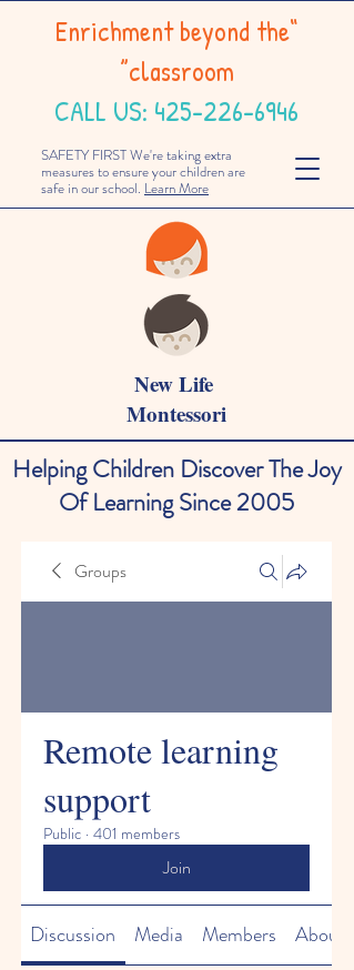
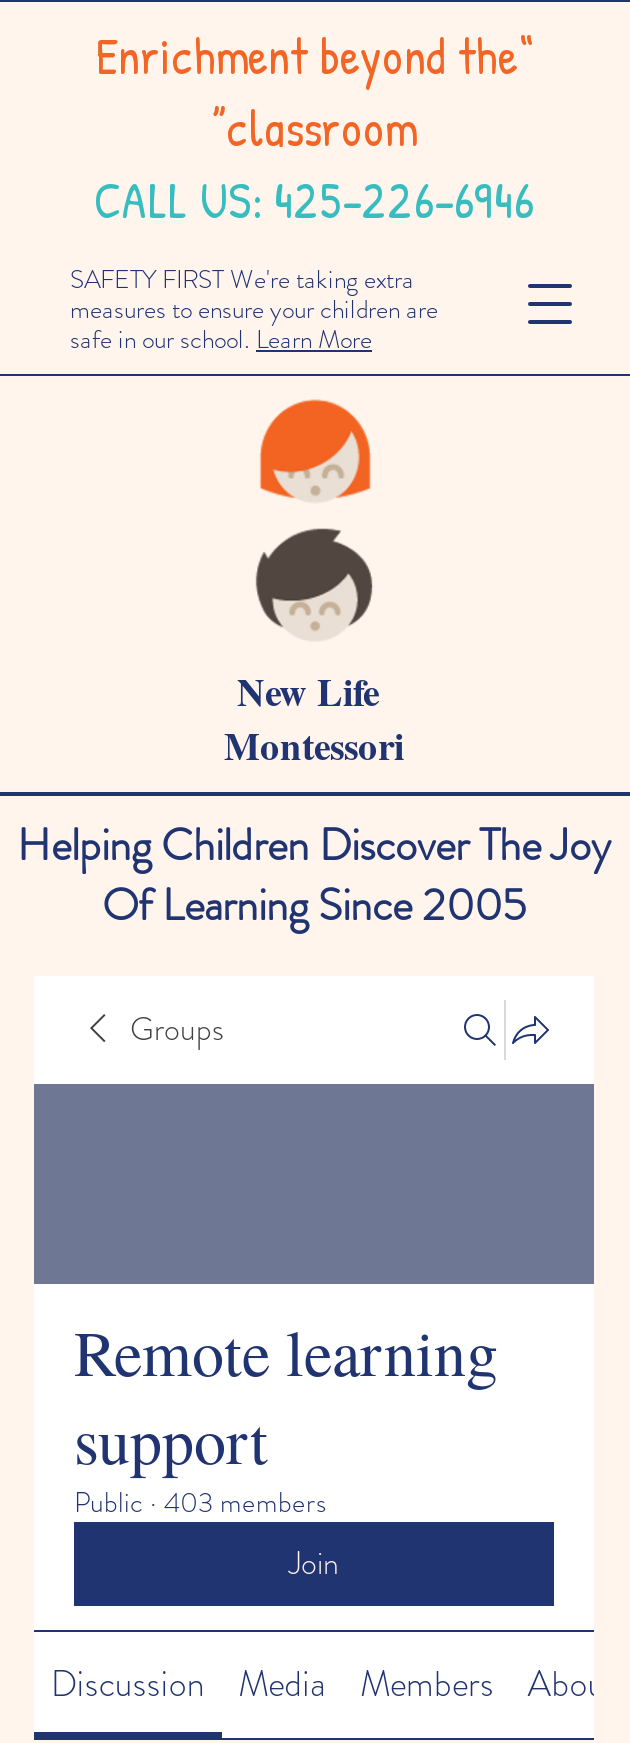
[43,822,180,845] Public · 401 members -> [74,1482,326,1522] Public · 403 members

